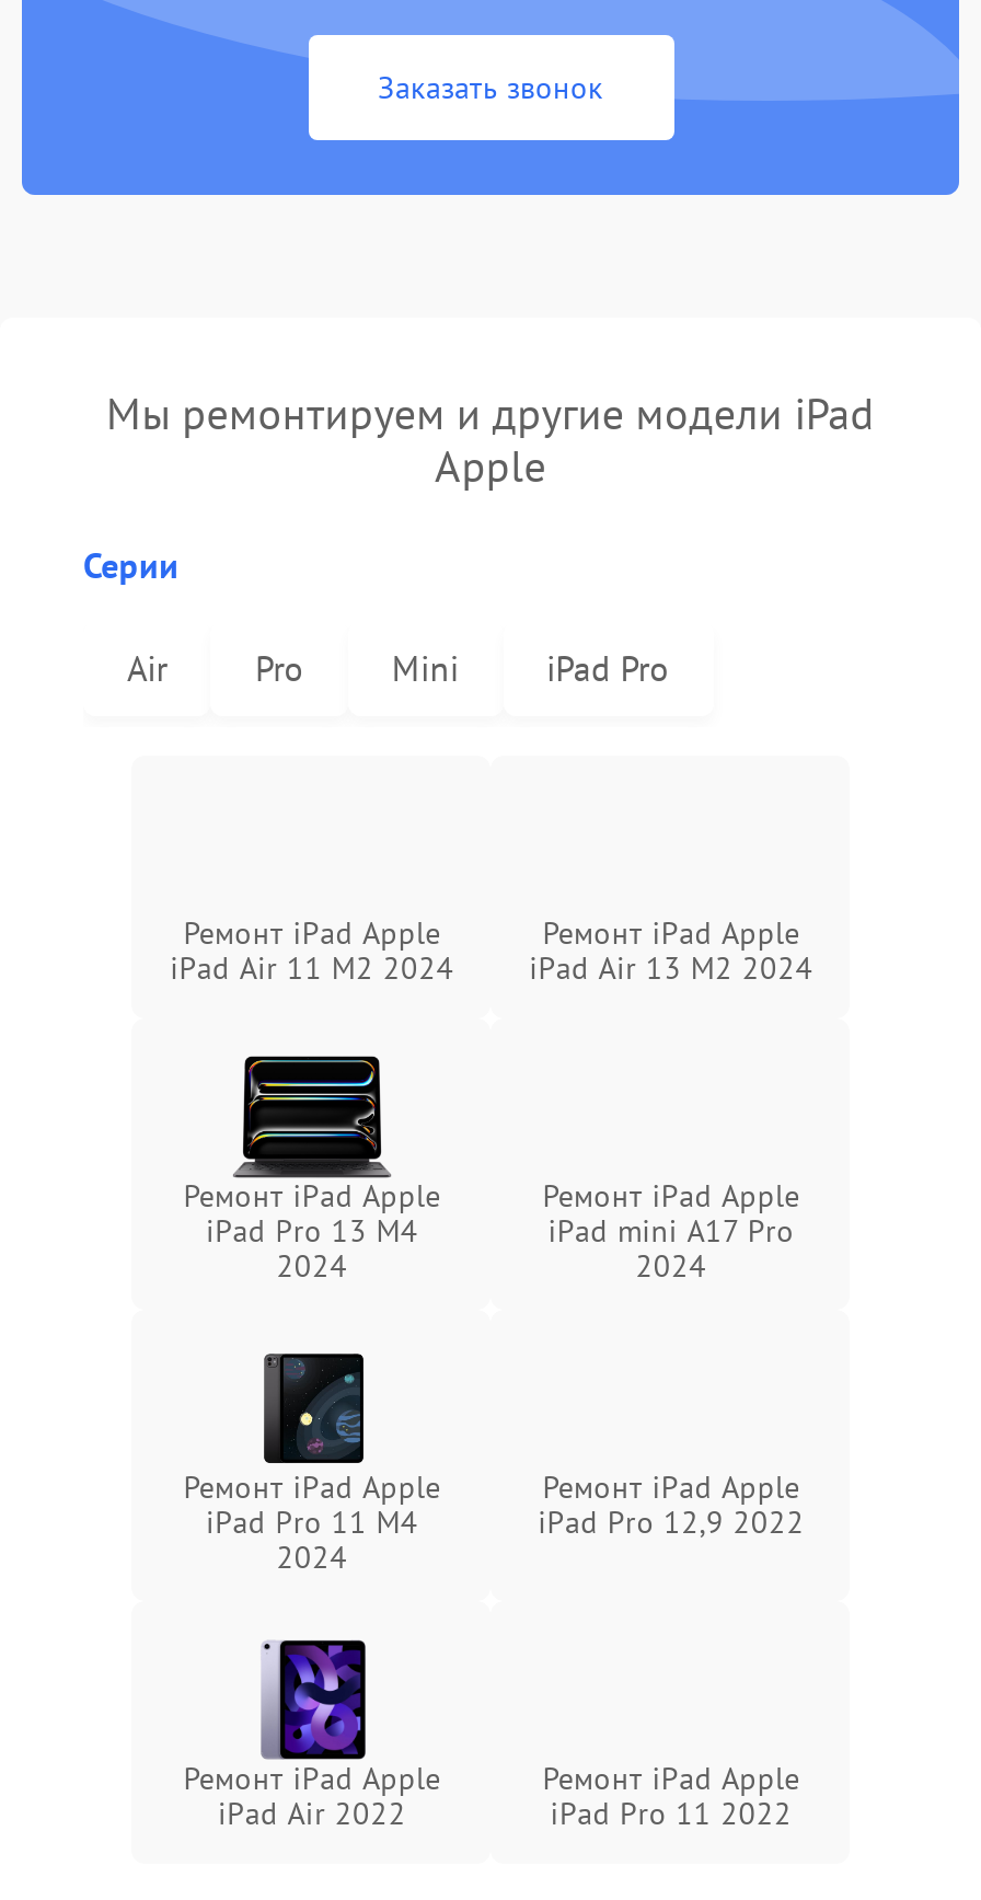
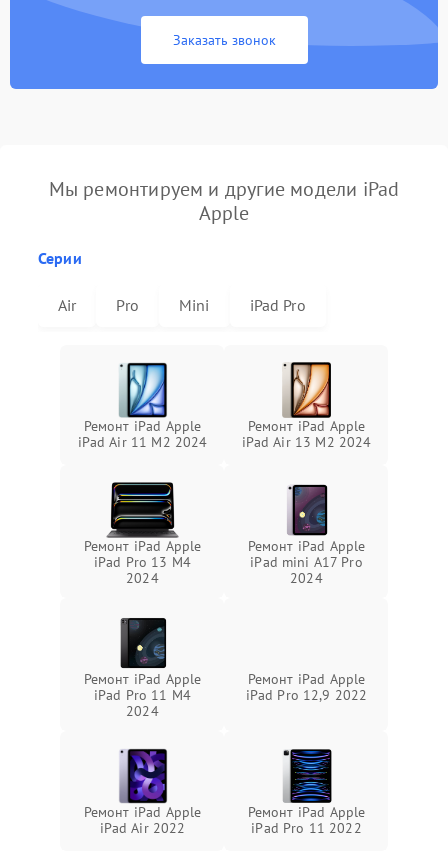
none -> [118,362,168,415] [image]
none -> [282,361,332,415] [image]
none -> [287,484,328,535] [image]
none -> [282,748,333,801] [image]

